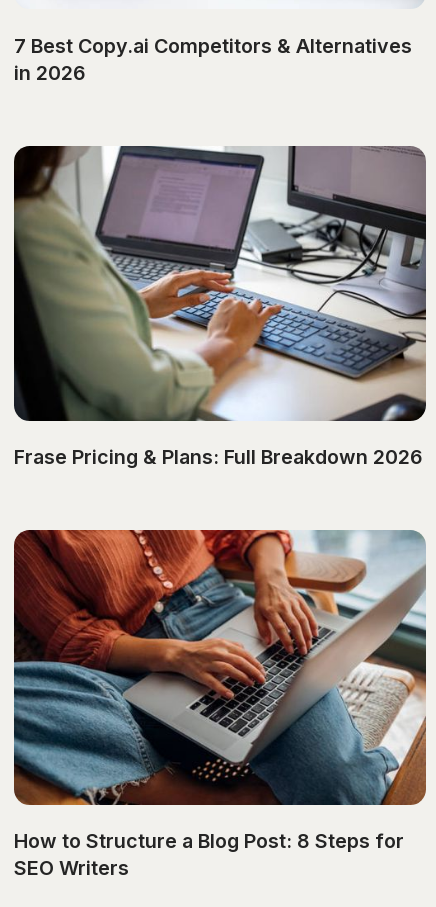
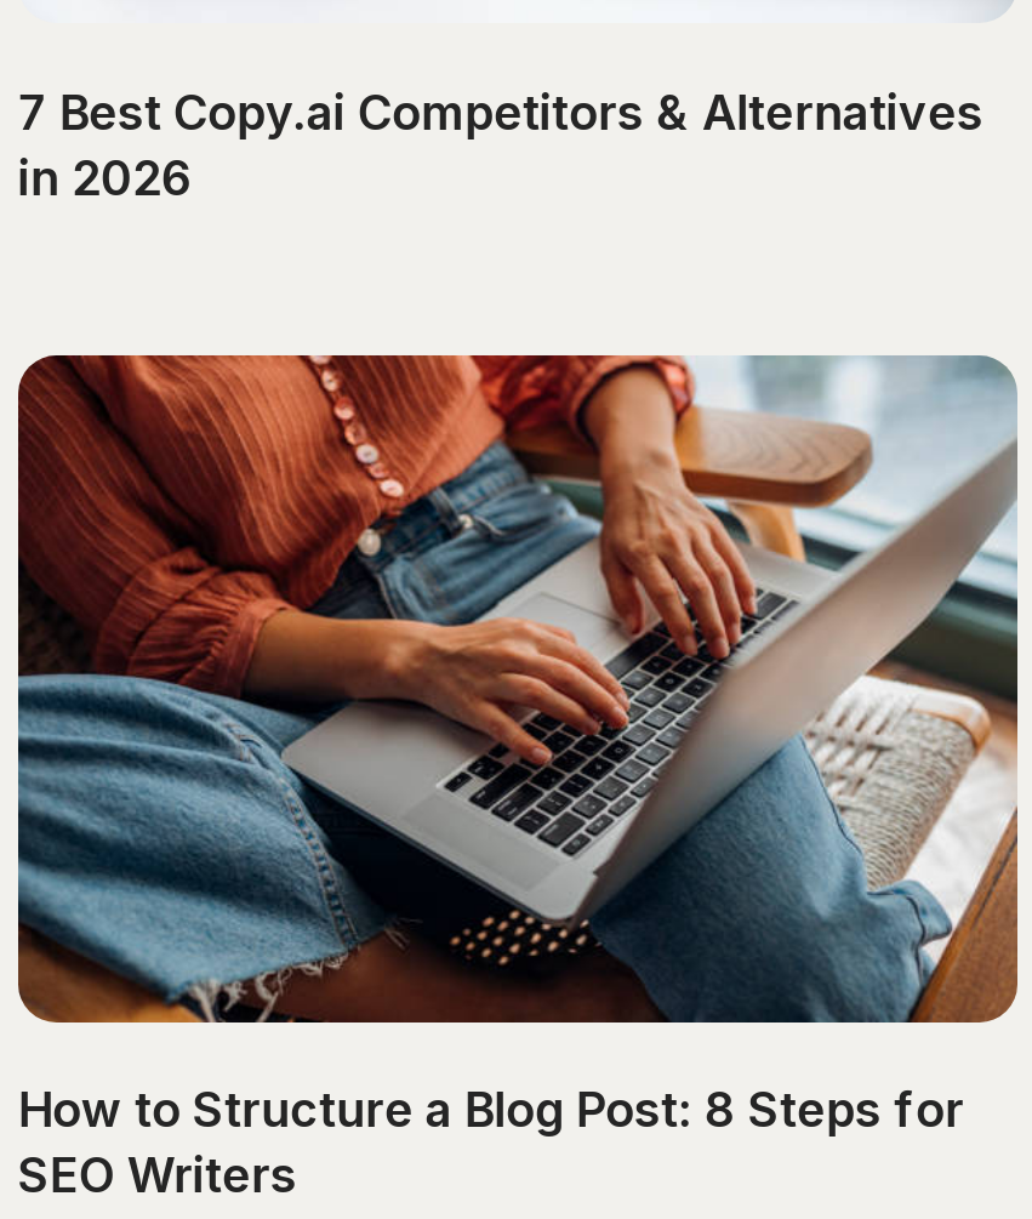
[13,145,427,469] [image] | Frase Pricing & Plans: Full Breakdown 2026 -> none

